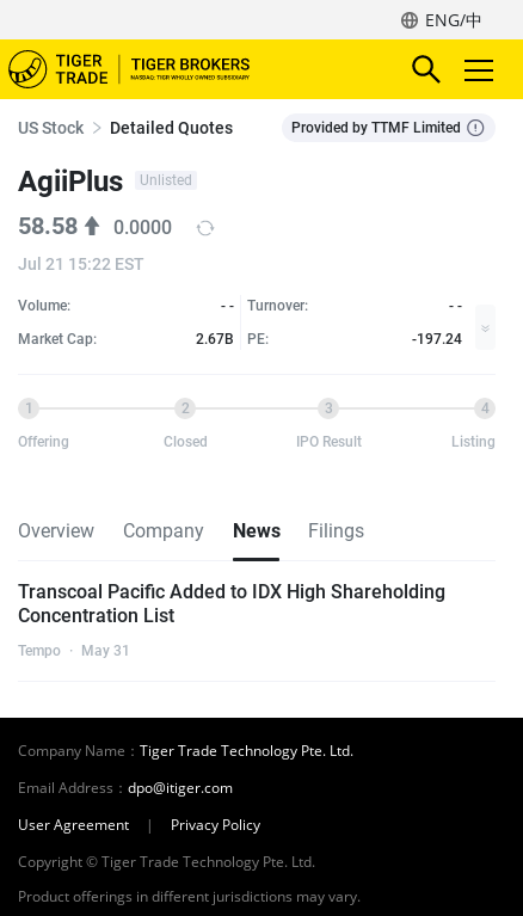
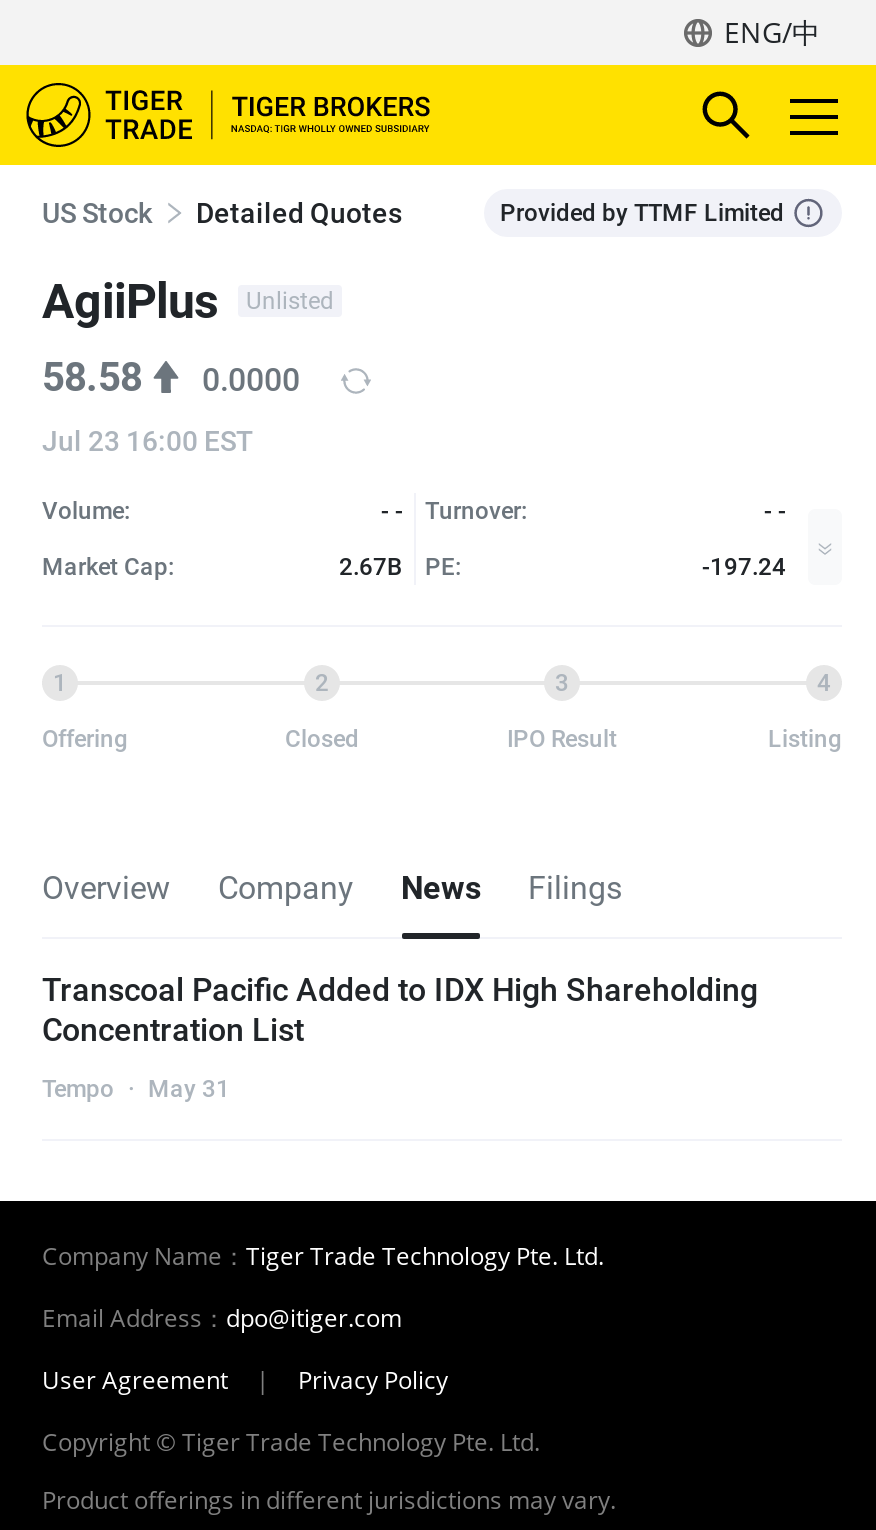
[18,254,144,273] Jul 21 15:22 EST -> [42,424,254,456] Jul 23 16:00 EST

